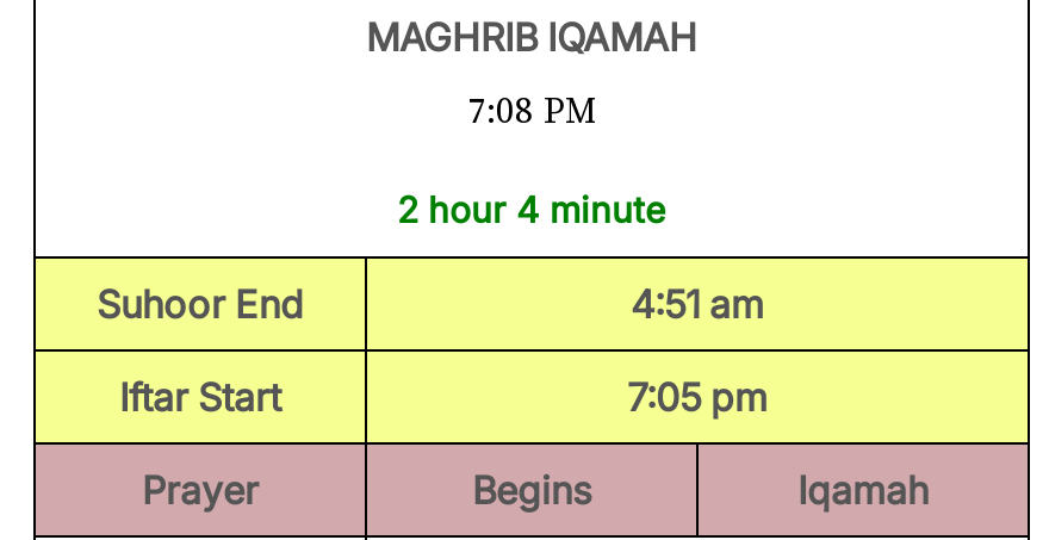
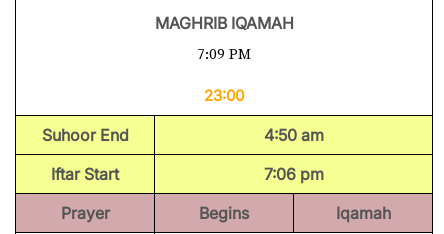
[467,89,596,135] 7:08 PM -> [197,45,251,64] 7:09 PM
[397,187,666,232] 2 hour 4 minute -> [204,86,244,105] 23:00
[631,280,764,328] 4:51 am -> [263,125,323,145] 4:50 am
[627,373,768,421] 7:05 pm -> [263,164,323,184] 7:06 pm

